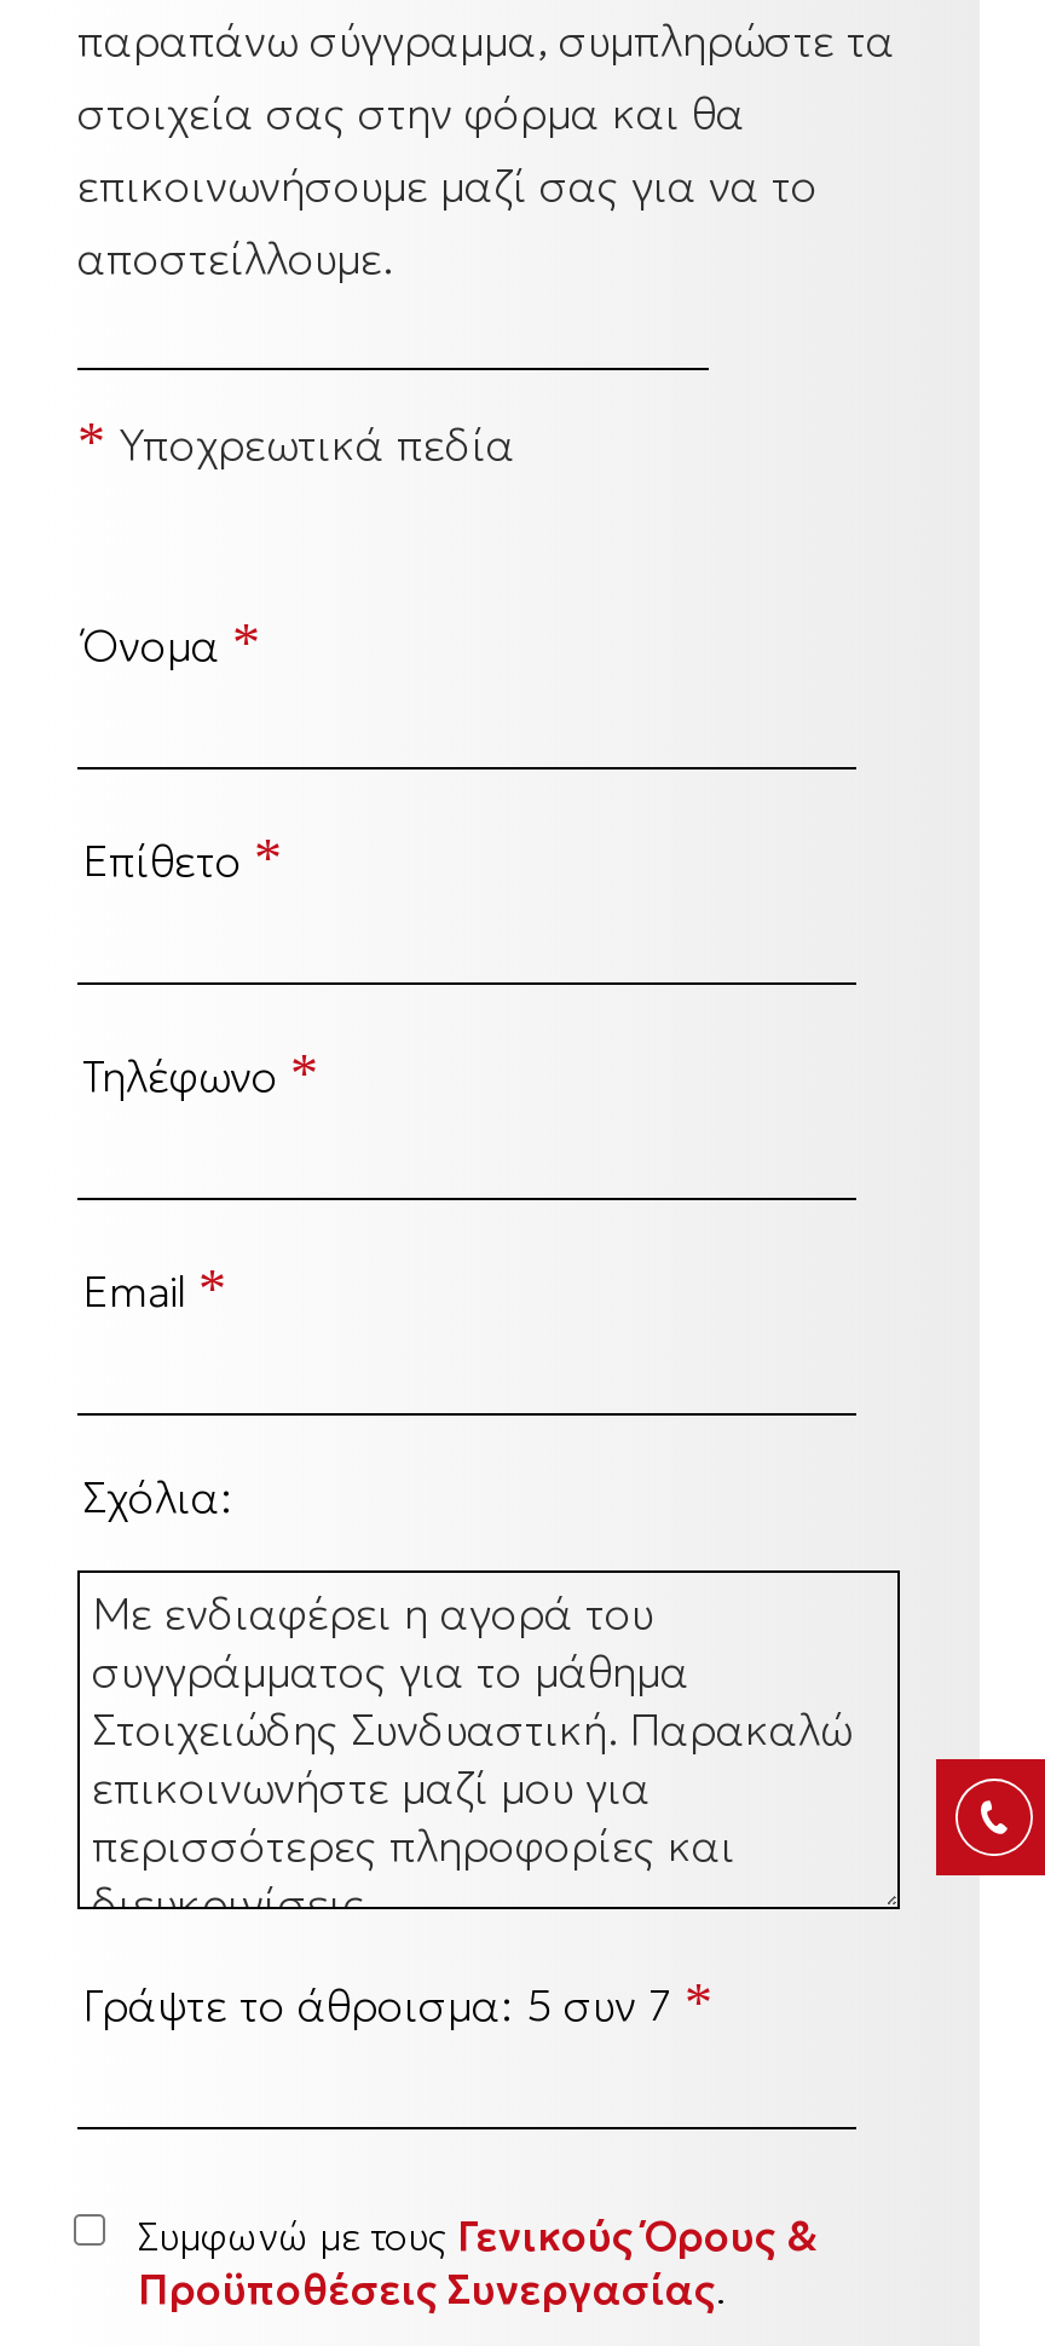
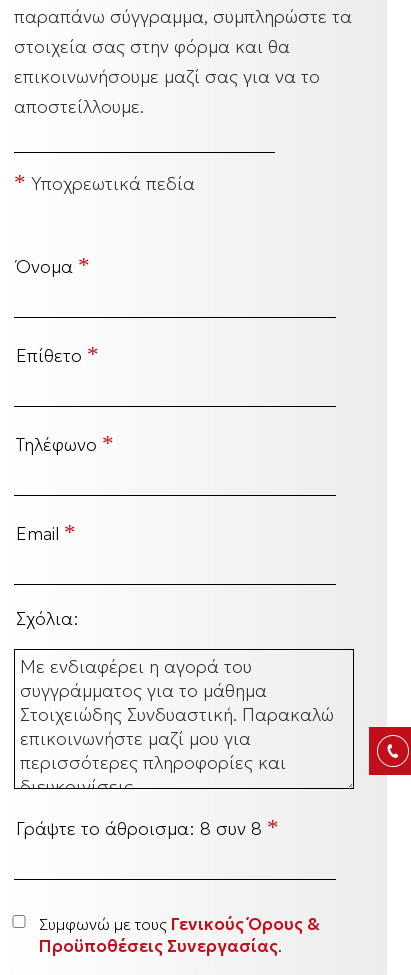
[82,1971,714,2032] Γράψτε το άθροισμα: 5 συν 7 * -> [16,815,279,840] Γράψτε το άθροισμα: 8 συν 8 *

